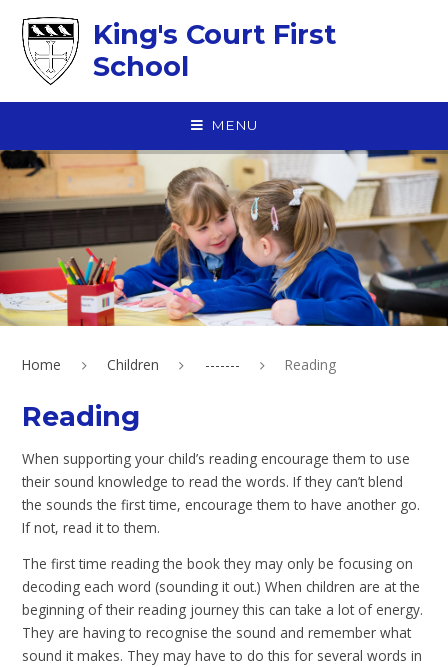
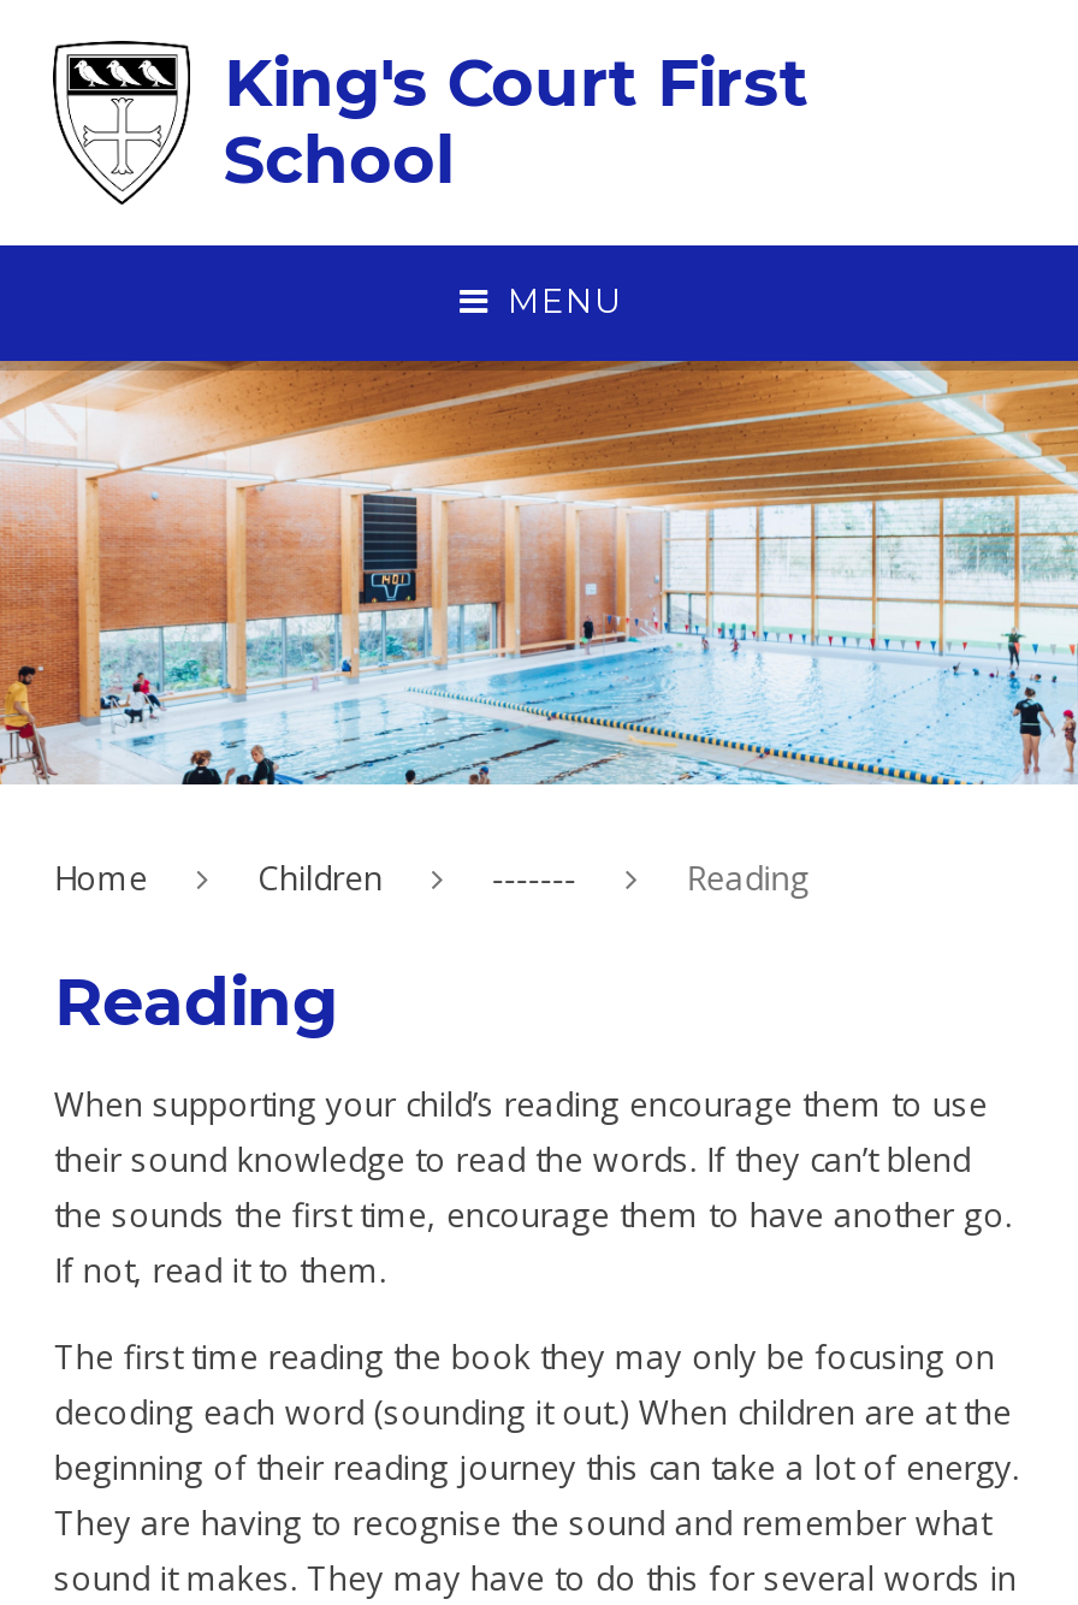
[3,149,445,327] [image] -> [7,359,1071,787] [image]

